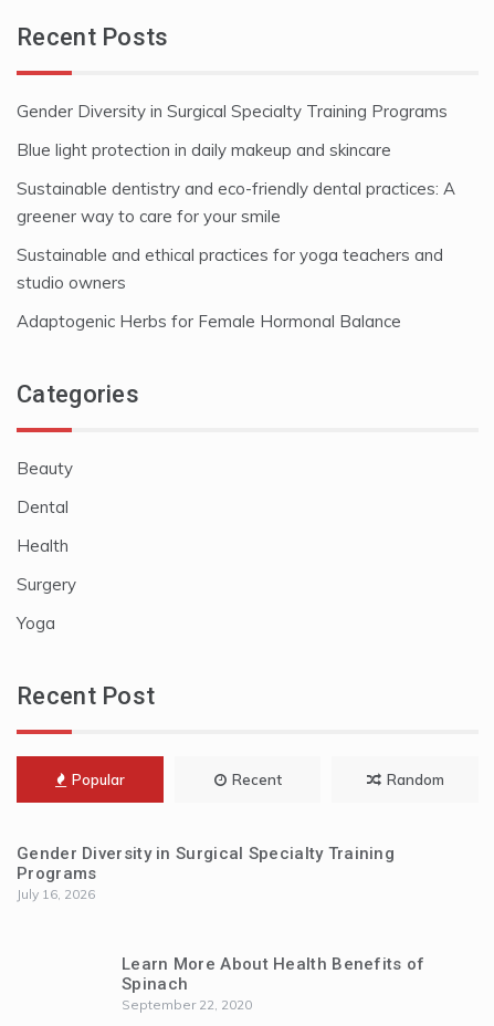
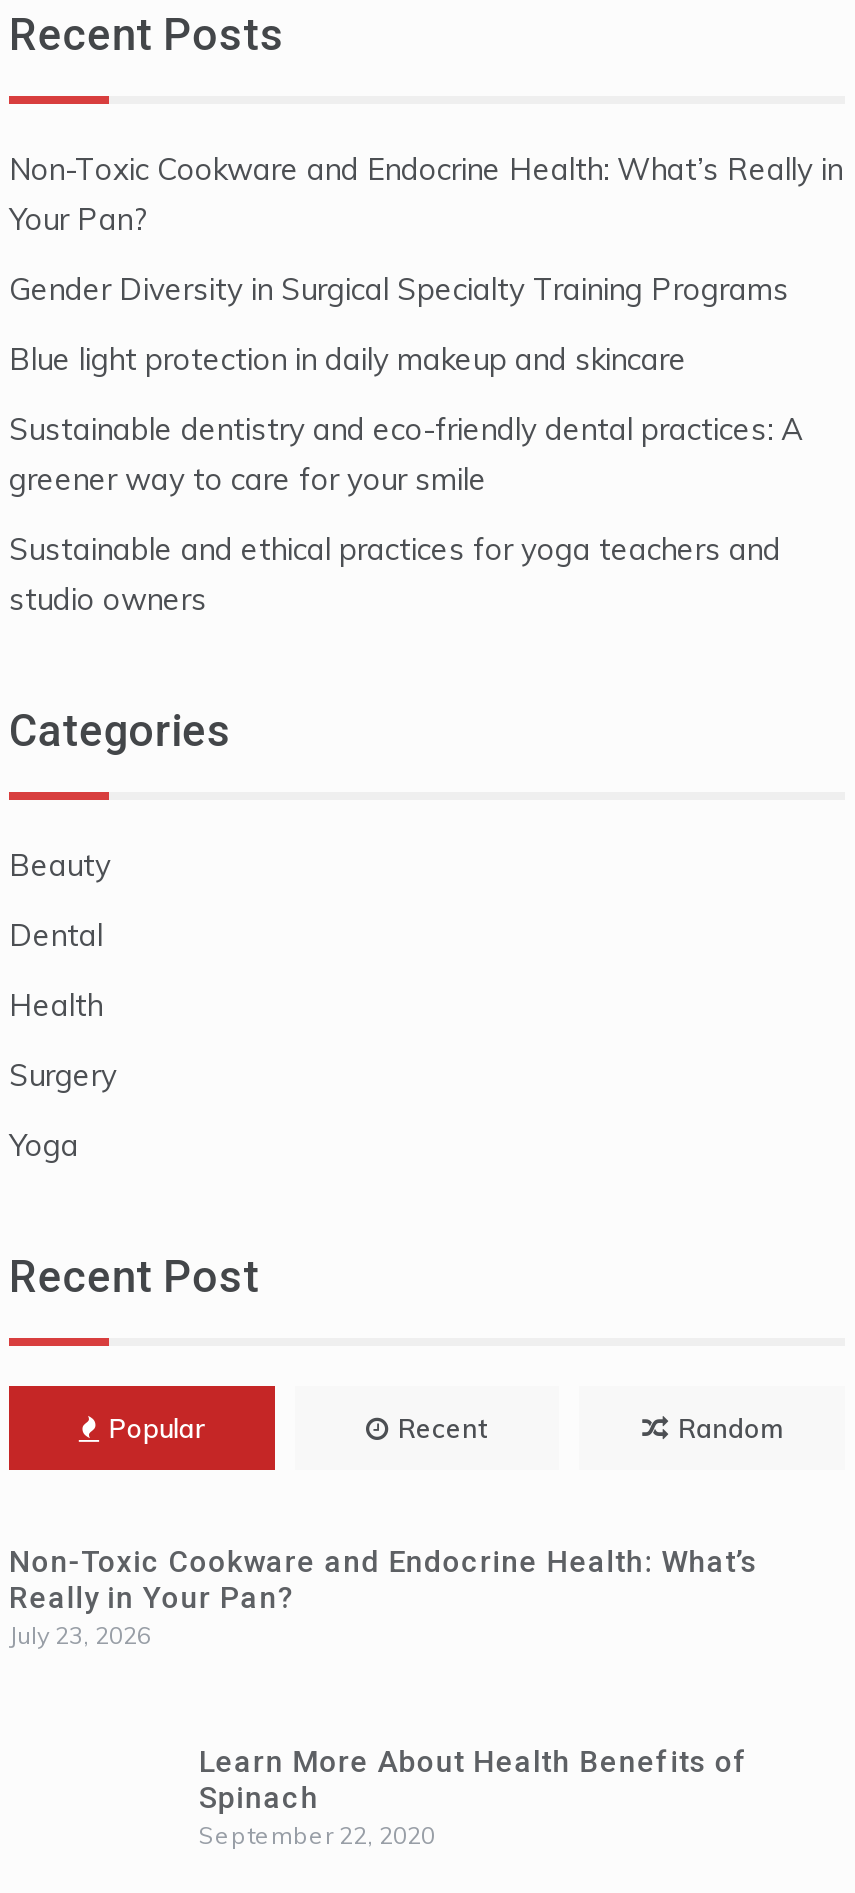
none -> [9,151,843,239] Non-Toxic Cookware and Endocrine Health: What’s Really in | Your Pan?
moved [17,101,455,294] -> [9,271,803,619]: Gender Diversity in Surgical Specialty Training Programs | Blue light protection in daily makeup and skincare | Sustainable dentistry and eco-friendly dental practices: A | greener way to care for your smile | Sustainable and ethical practices for yoga teachers and | studio owners
[17,311,401,332] Adaptogenic Herbs for Female Hormonal Balance -> none
[17,844,395,903] Gender Diversity in Surgical Specialty Training | Programs | July 16, 2026 -> [9,1545,757,1651] Non-Toxic Cookware and Endocrine Health: What’s | Really in Your Pan? | July 23, 2026

